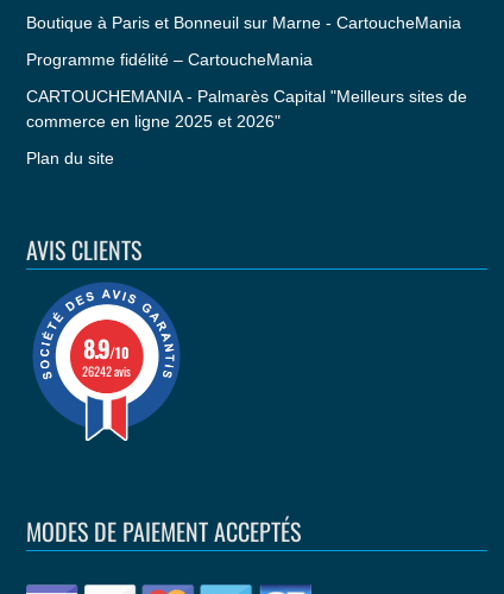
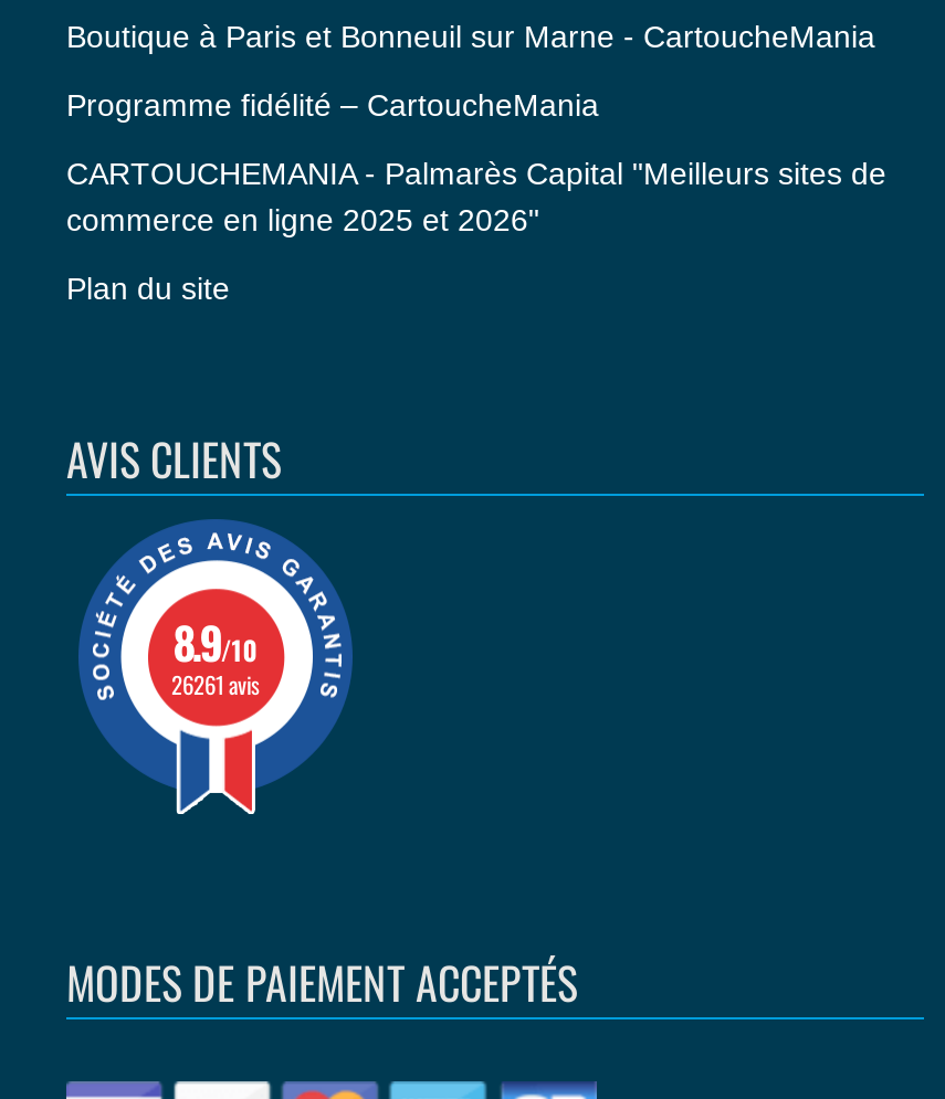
[82,361,131,380] 26242 avis -> [171,666,260,702] 26261 avis

